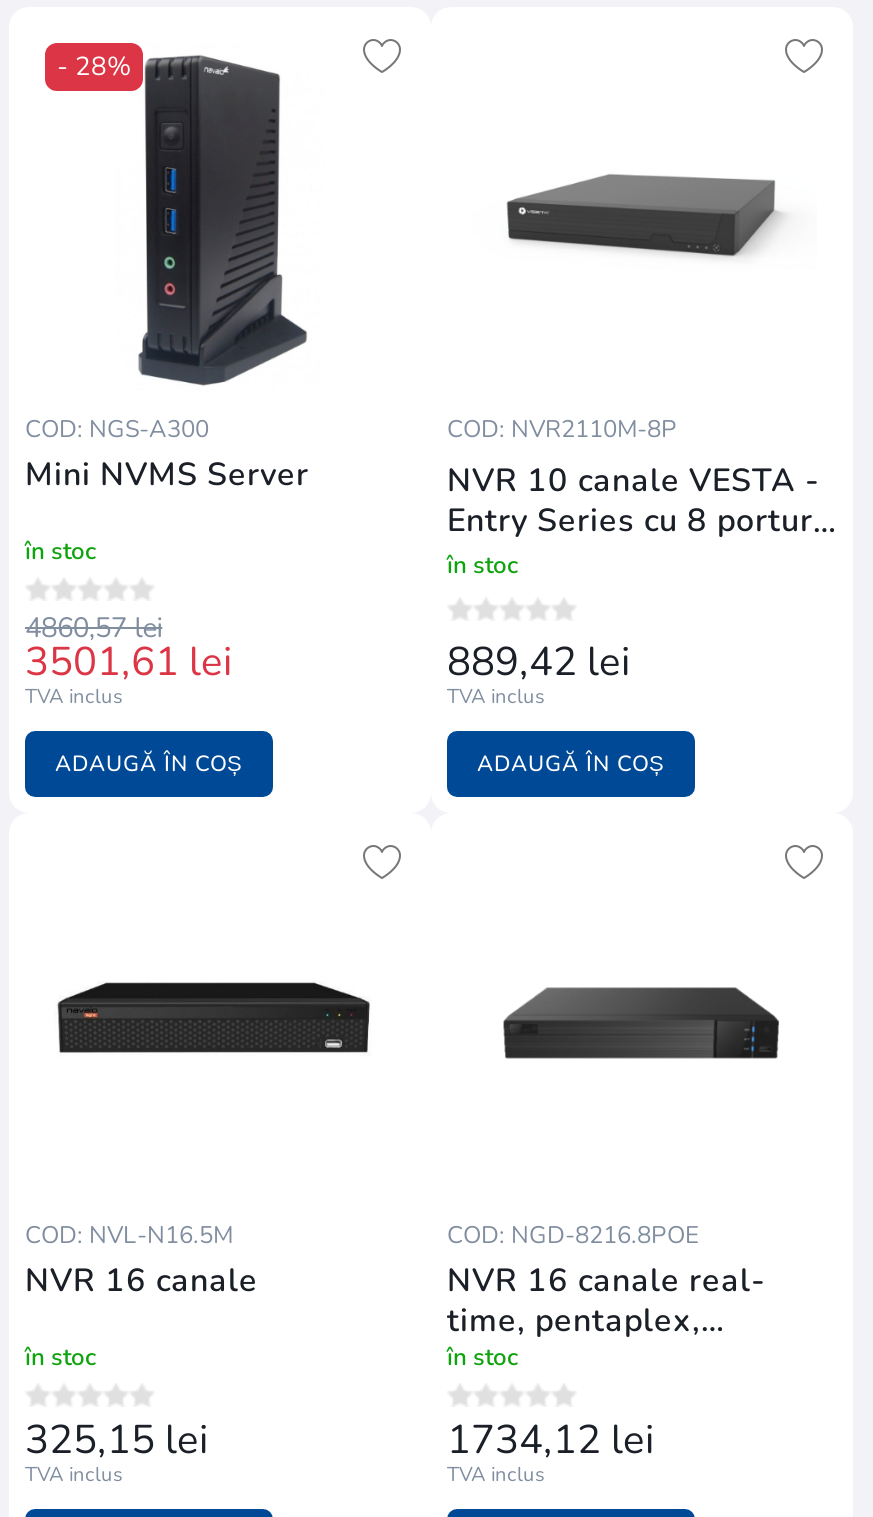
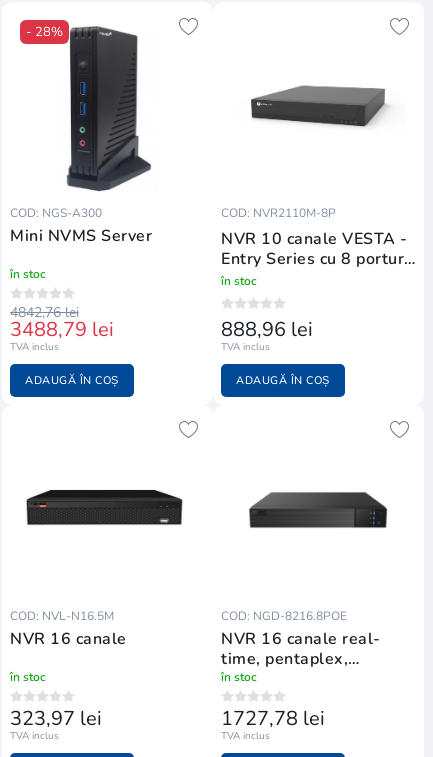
[25,609,162,647] 4860,57 lei -> [10,303,79,322] 4842,76 lei
[25,635,233,689] 3501,61 lei -> [10,316,114,343] 3488,79 lei
[447,635,631,689] 889,42 lei -> [221,316,313,343] 888,96 lei
[25,1413,209,1467] 325,15 lei -> [10,705,102,732] 323,97 lei
[447,1413,655,1467] 1734,12 lei -> [221,705,325,732] 1727,78 lei

